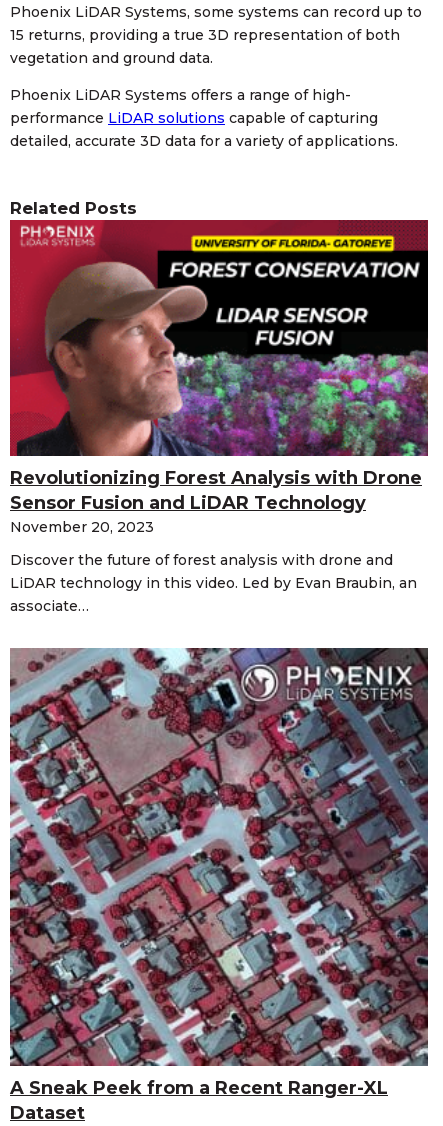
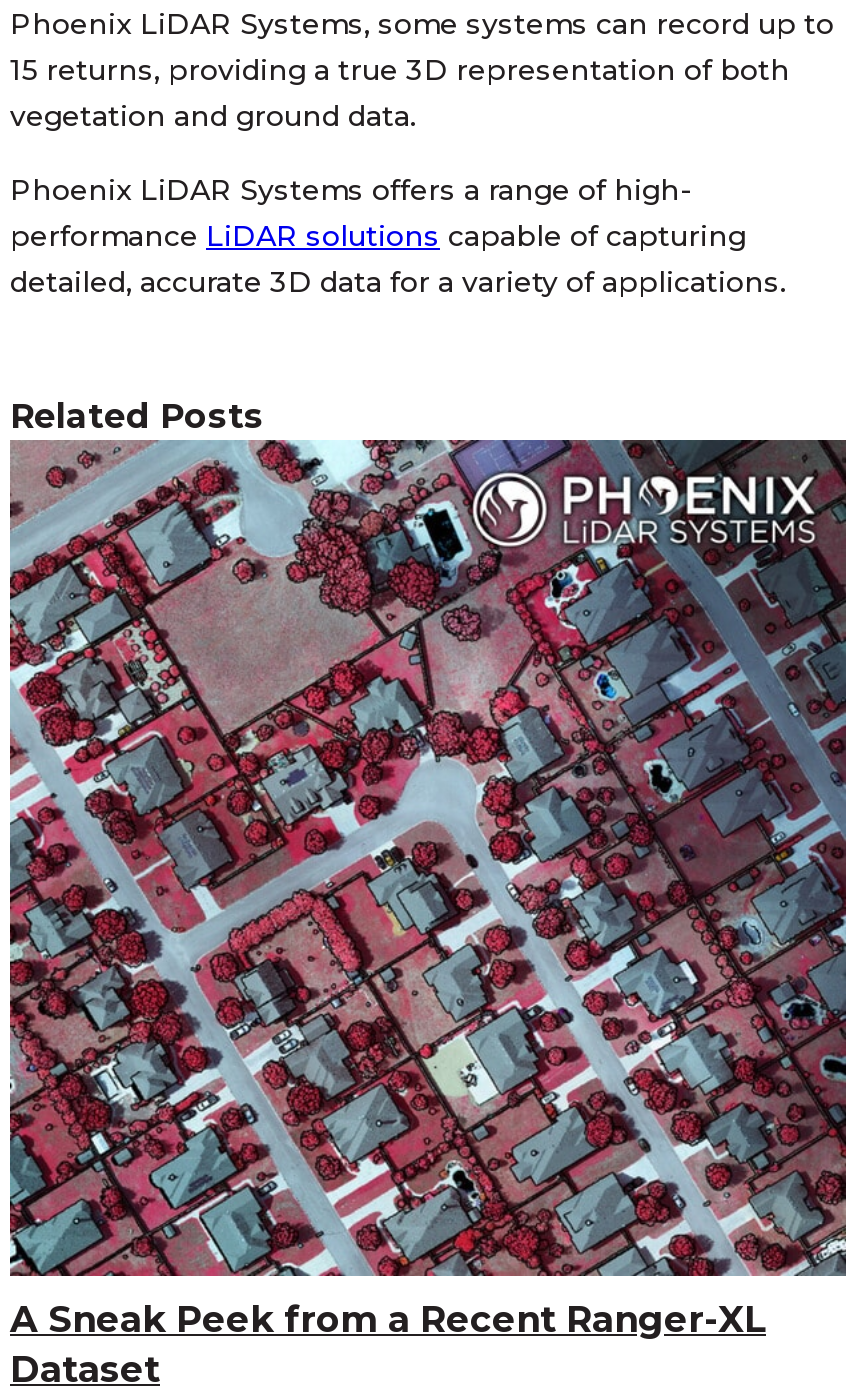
[9,219,429,615] [image] | Revolutionizing Forest Analysis with Drone | Sensor Fusion and LiDAR Technology | November 20, 2023 | Discover the future of forest analysis with drone and | LiDAR technology in this video. Led by Evan Braubin, an | associate… -> none

